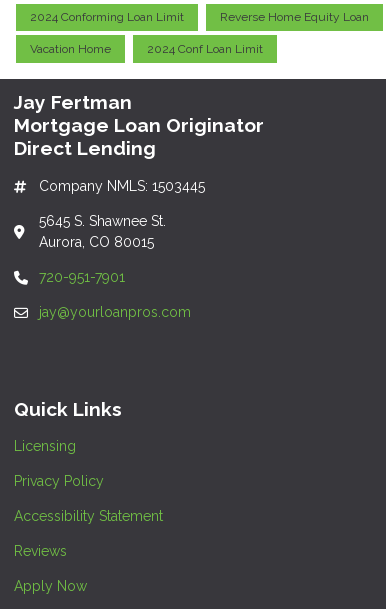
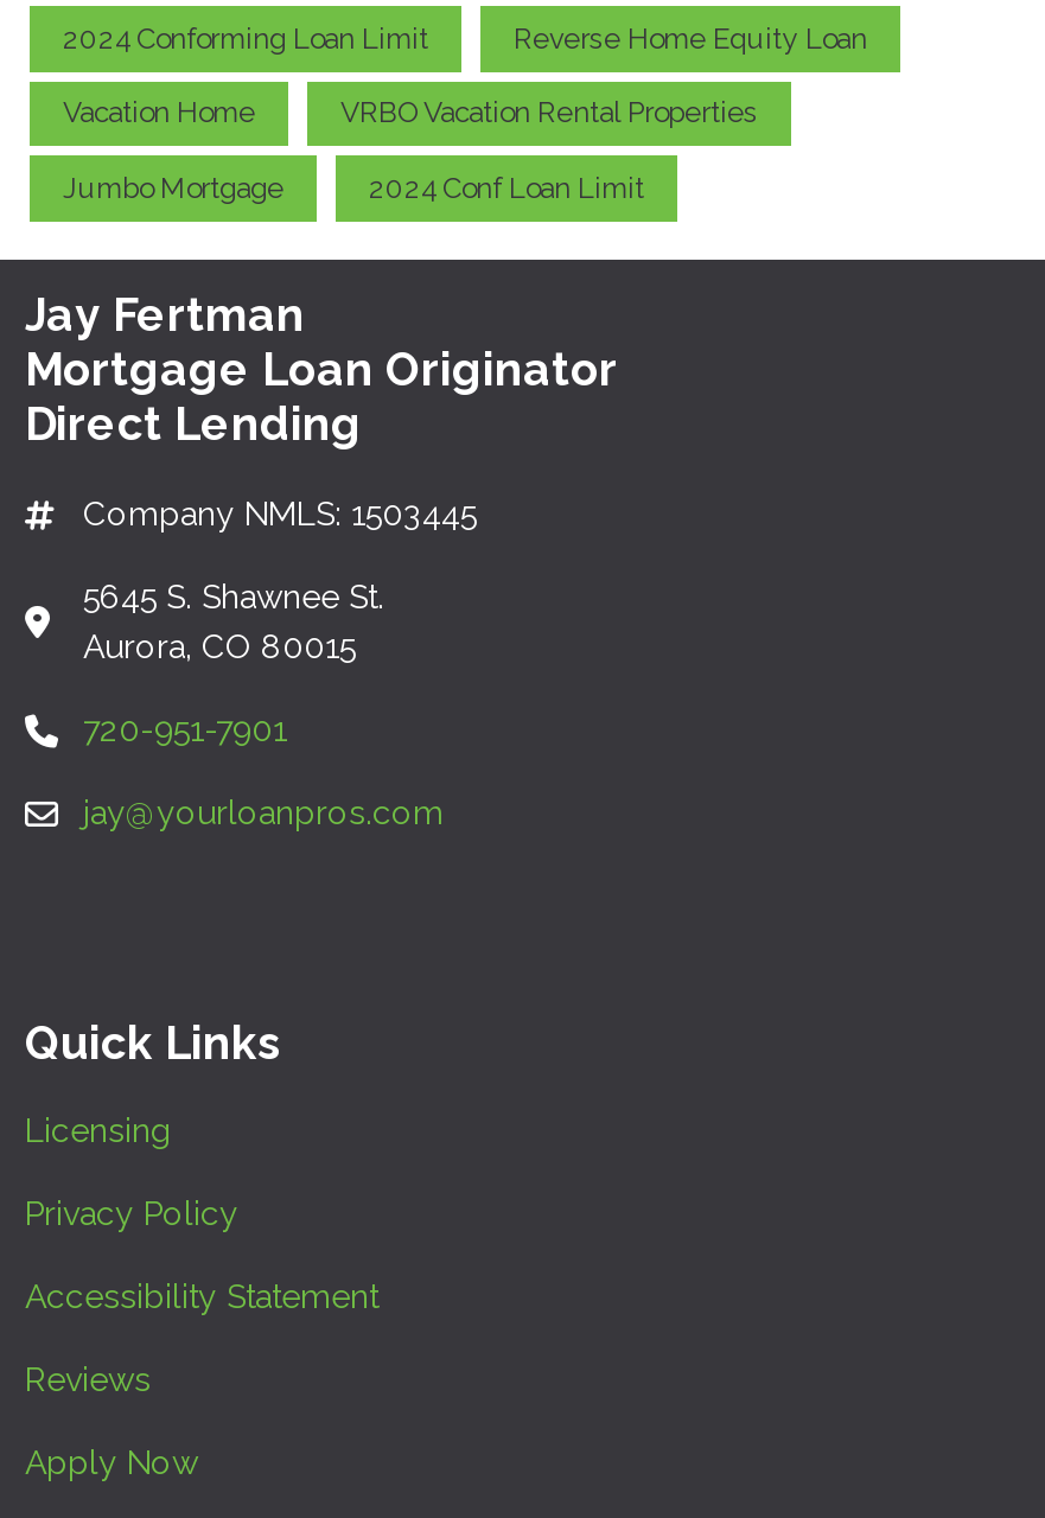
none -> [63,97,758,205] VRBO Vacation Rental Properties | Jumbo Mortgage

